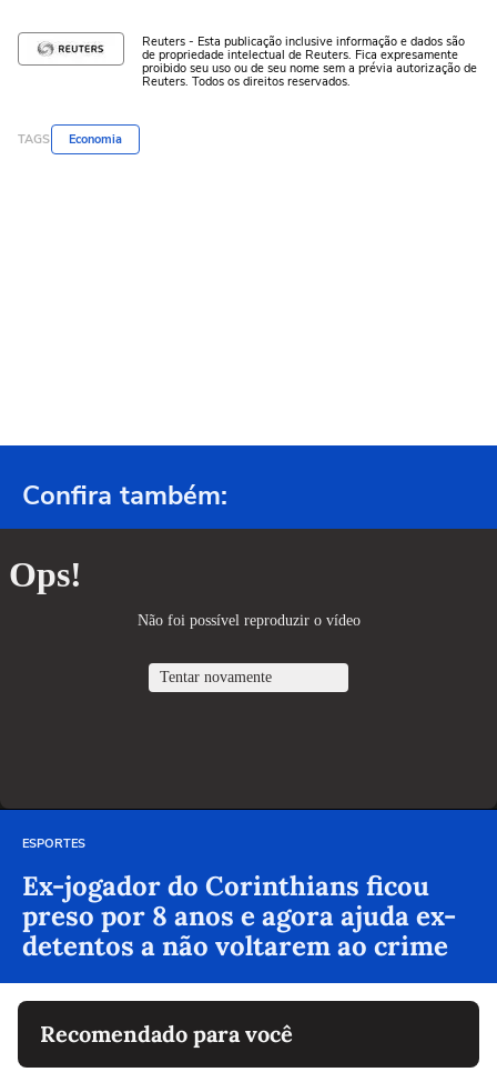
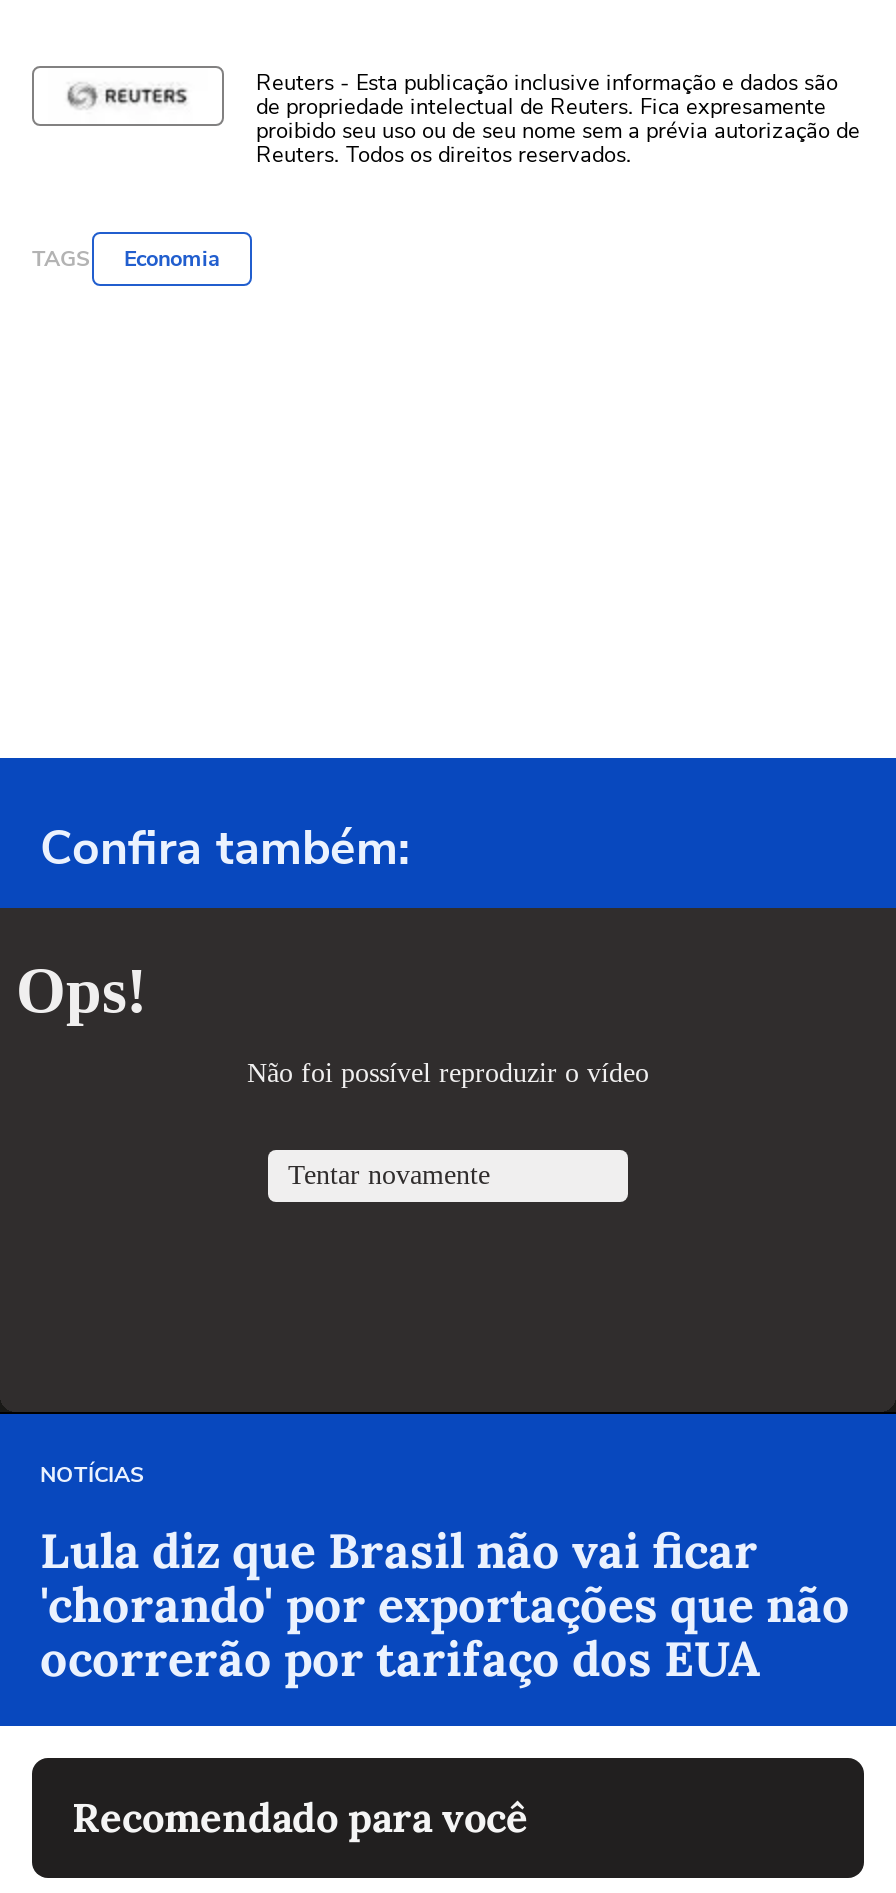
[22,835,85,852] ESPORTES -> [40,1459,144,1489] NOTÍCIAS
[22,868,456,963] Ex-jogador do Corinthians ficou | preso por 8 anos e agora ajuda ex- | detentos a não voltarem ao crime -> [40,1519,850,1689] Lula diz que Brasil não vai ficar | 'chorando' por exportações que não | ocorrerão por tarifaço dos EUA

